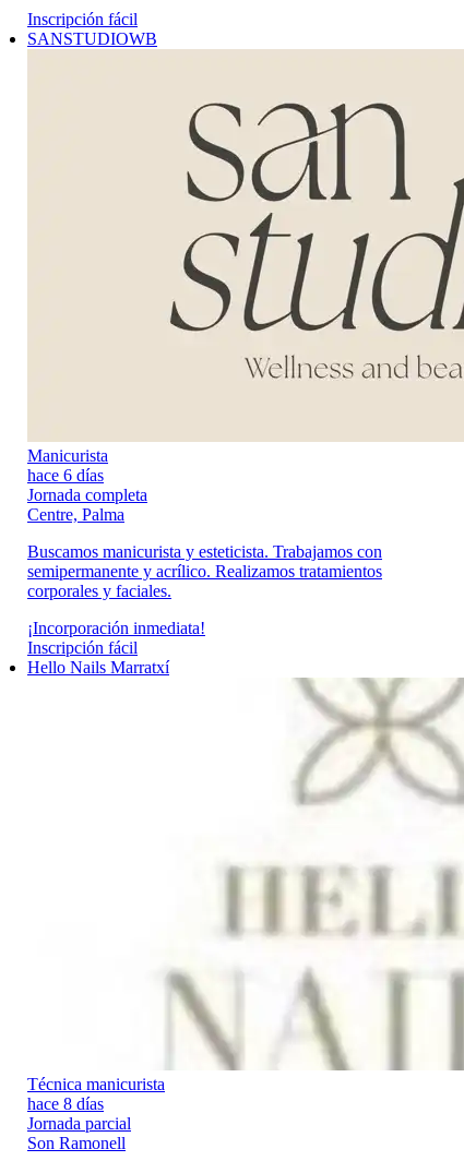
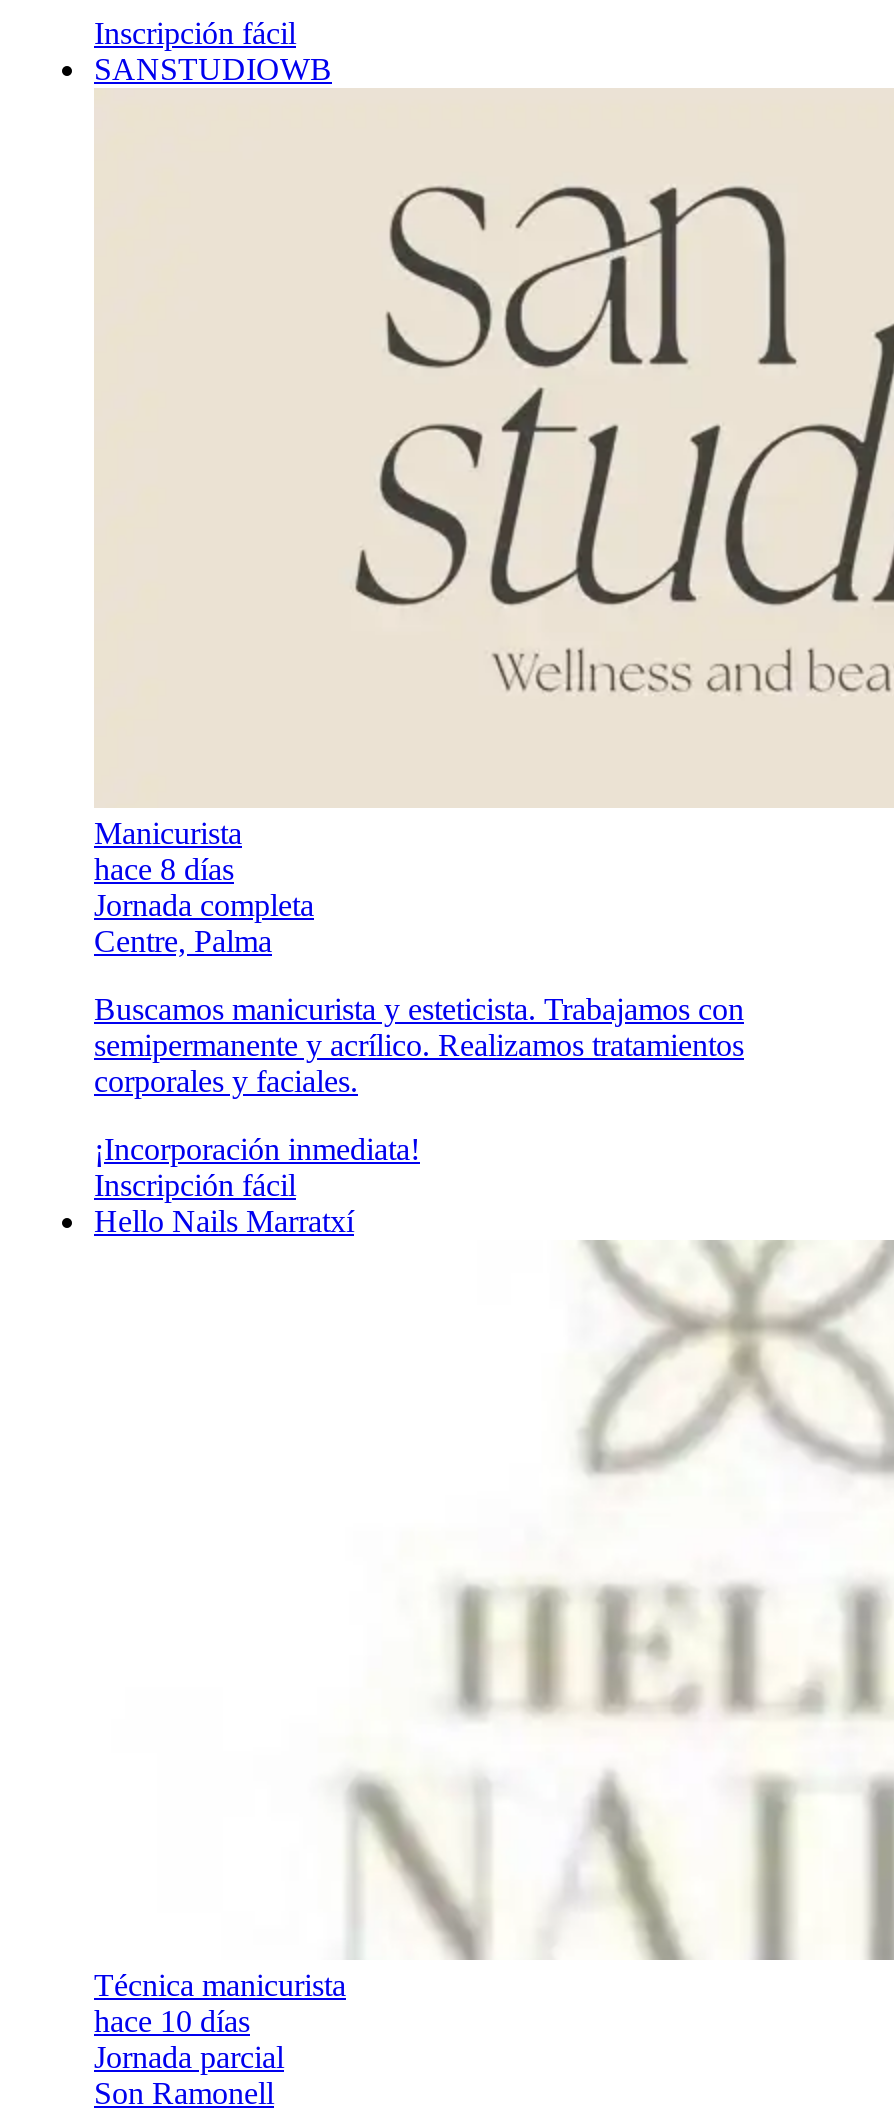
[27,466,104,484] hace 6 días -> [94,852,234,886] hace 8 días
[27,1094,104,1113] hace 8 días -> [94,2004,250,2038] hace 10 días

